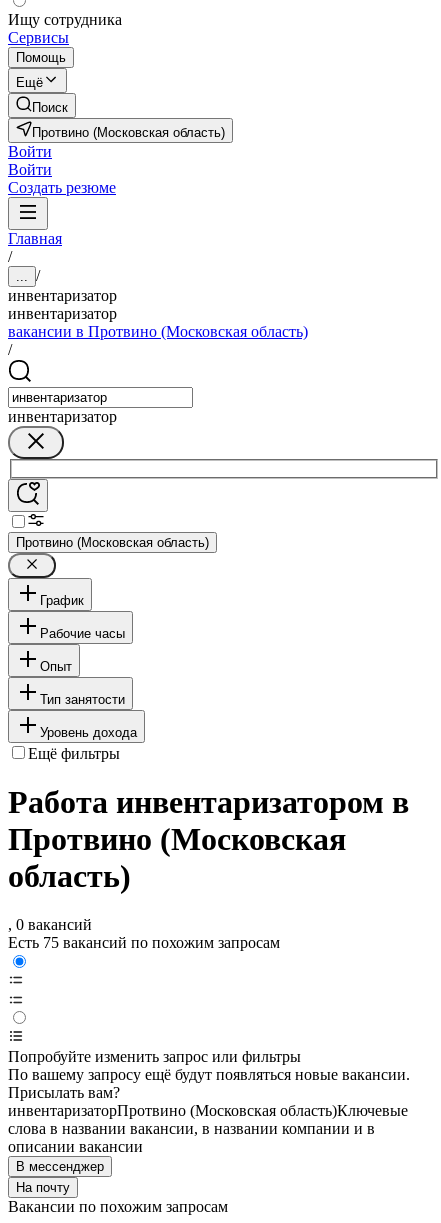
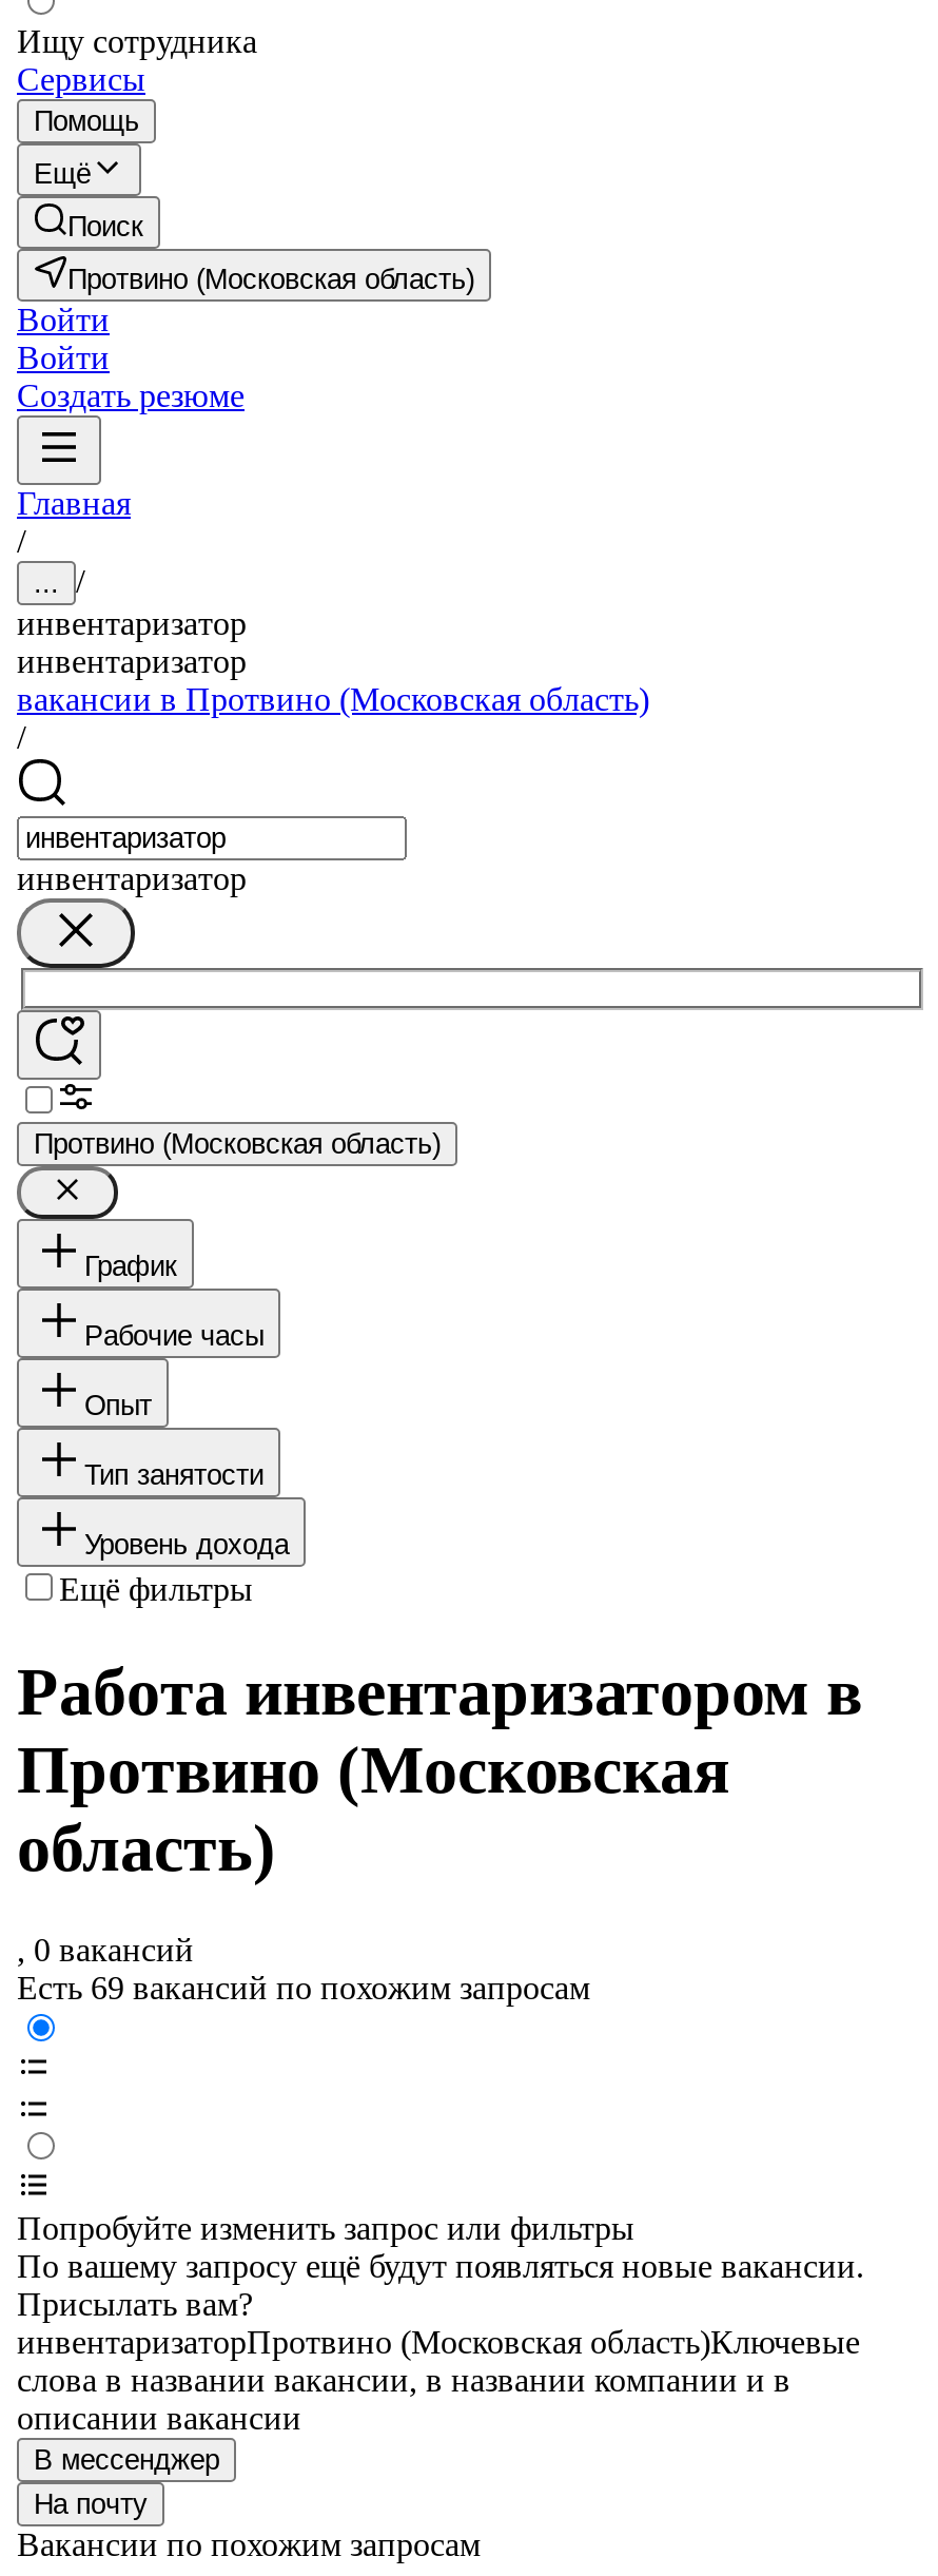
[8,934,280,951] Есть 75 вакансий по похожим запросам -> [17,1971,590,2007] Есть 69 вакансий по похожим запросам

